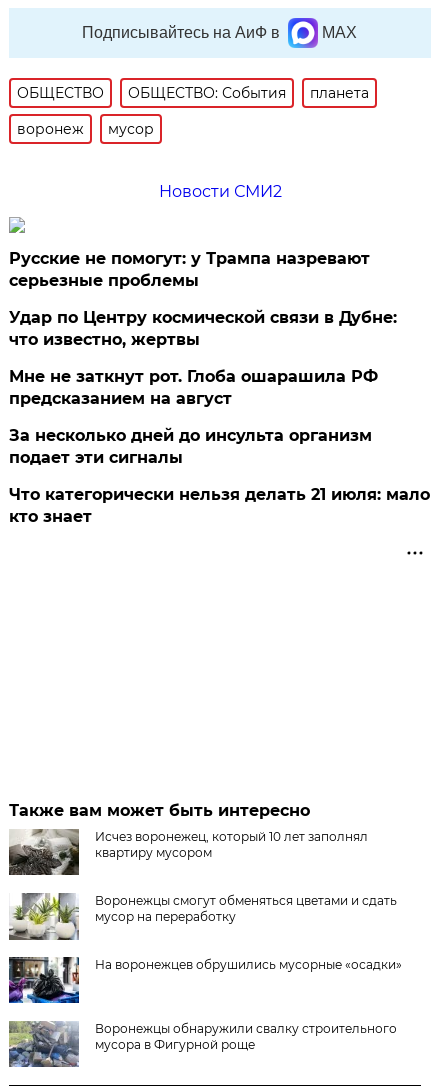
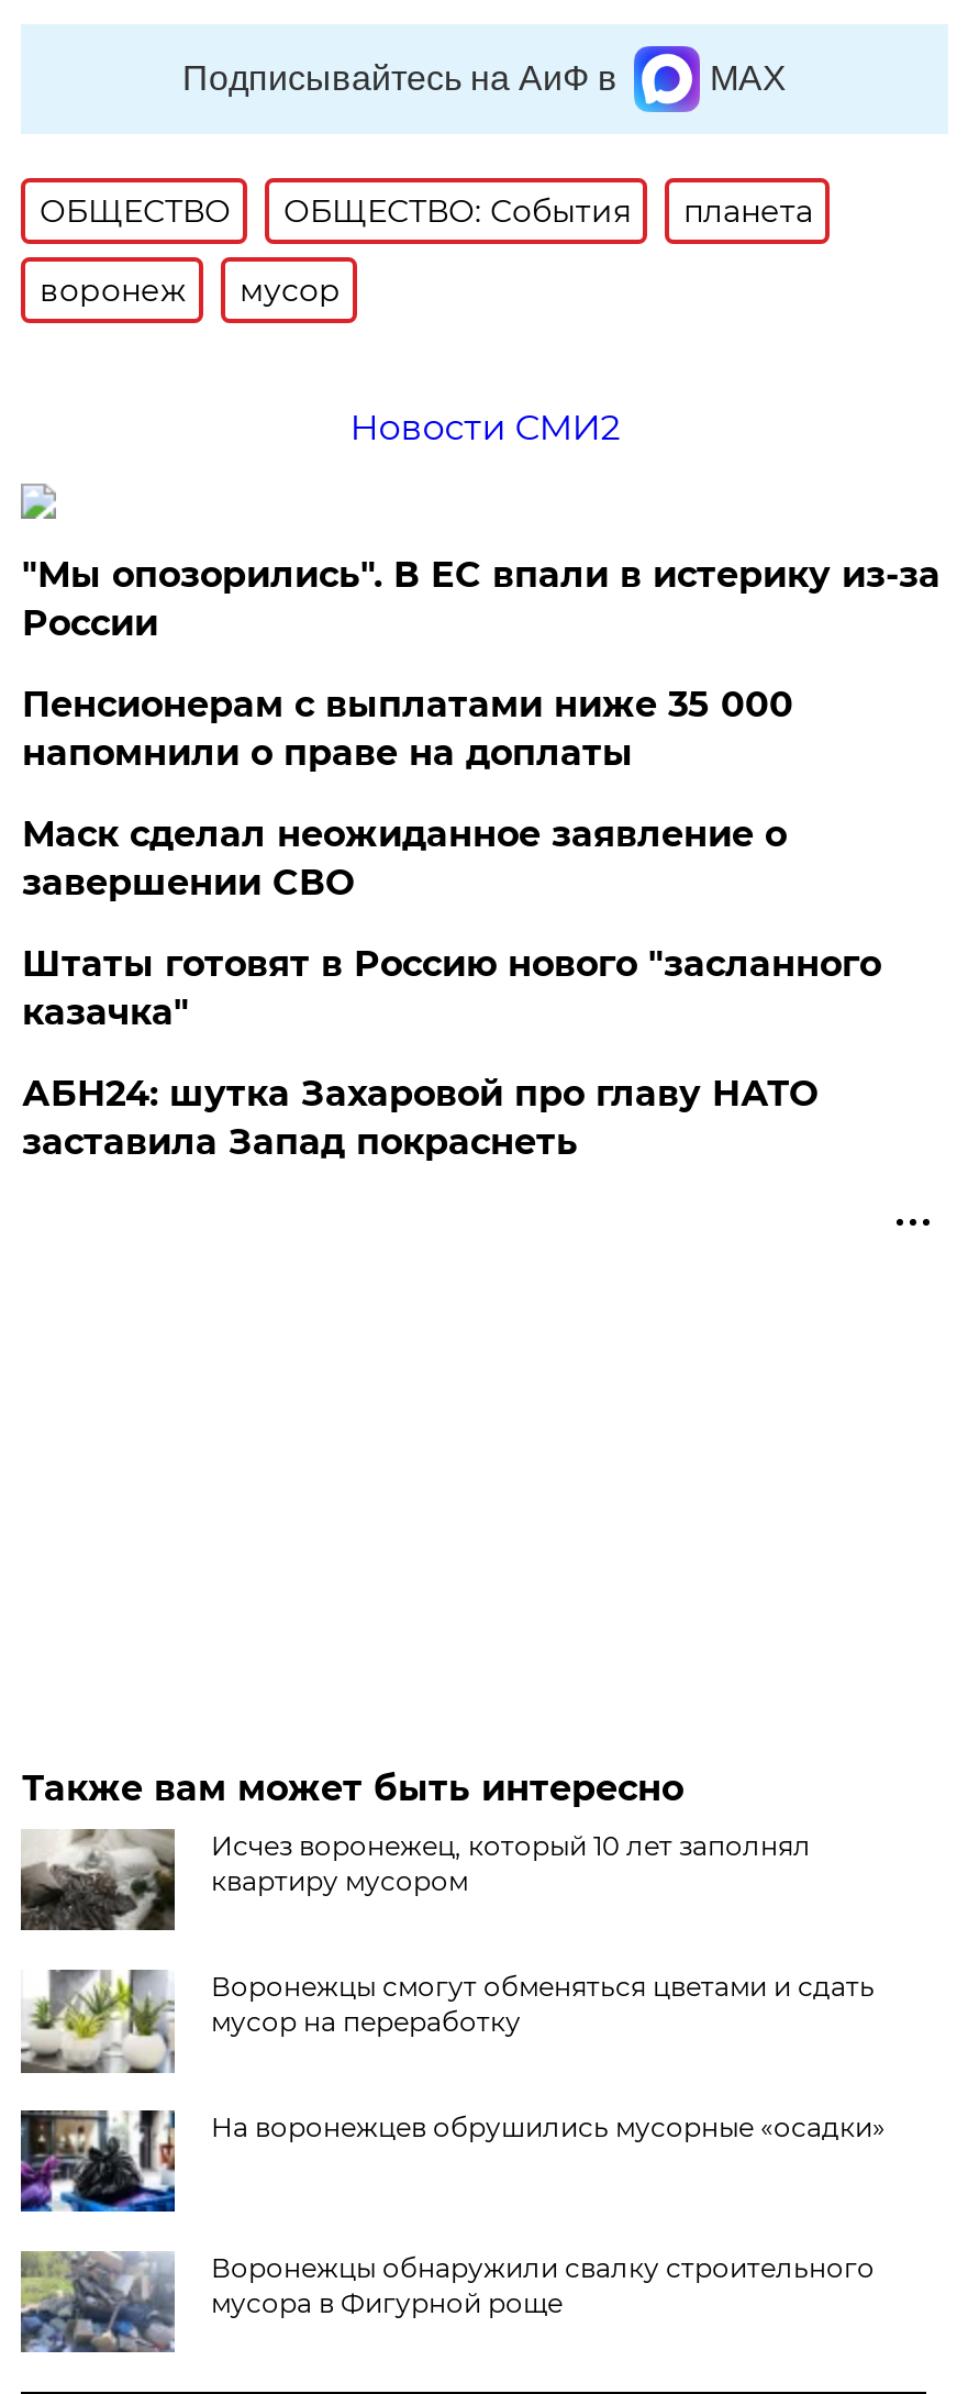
[9,249,370,290] Русские не помогут: у Трампа назревают | серьезные проблемы -> [22,554,940,644] "Мы опозорились". В ЕС впали в истерику из-за | России
[9,308,397,349] Удар по Центру космической связи в Дубне: | что известно, жертвы -> [22,684,793,774] Пенсионерам с выплатами ниже 35 000 | напомнили о праве на доплаты
[9,367,378,408] Мне не заткнут рот. Глоба ошарашила РФ | предсказанием на август -> [22,814,786,904] Маск сделал неожиданное заявление о | завершении СВО
[9,426,372,467] За несколько дней до инсульта организм | подает эти сигналы -> [22,943,881,1033] Штаты готовят в Россию нового "засланного | казачка"
[9,485,430,526] Что категорически нельзя делать 21 июля: мало | кто знает -> [22,1073,817,1163] АБН24: шутка Захаровой про главу НАТО | заставила Запад покраснеть

